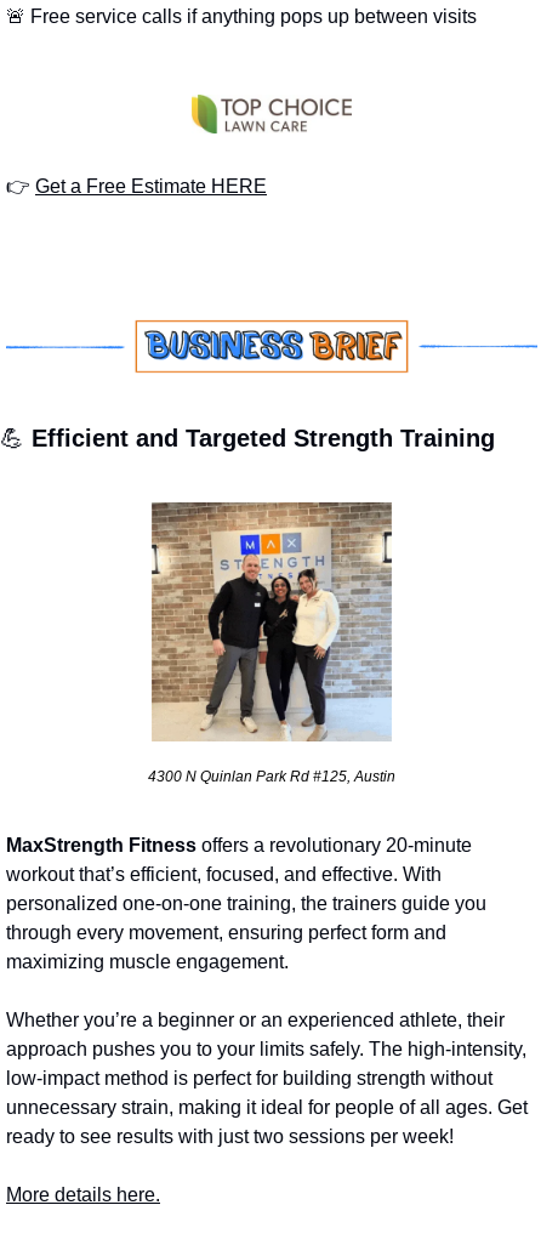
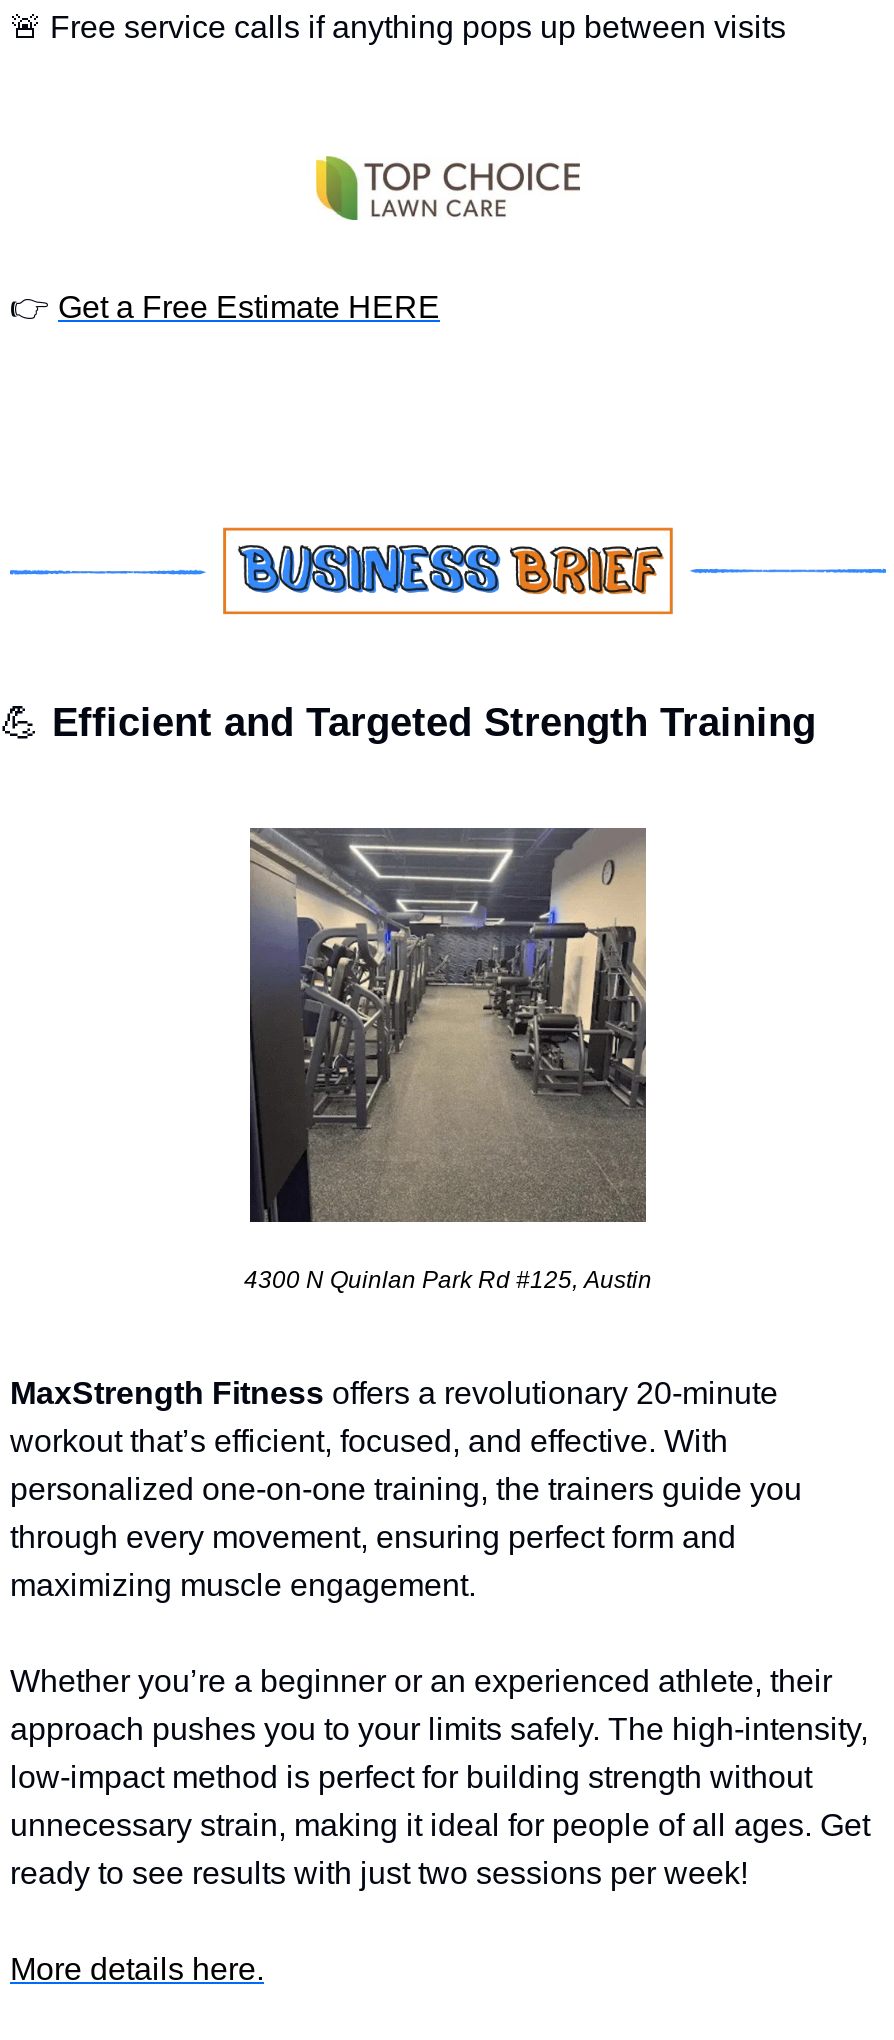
[150,502,393,741] [image] -> [248,826,648,1224] [image]

